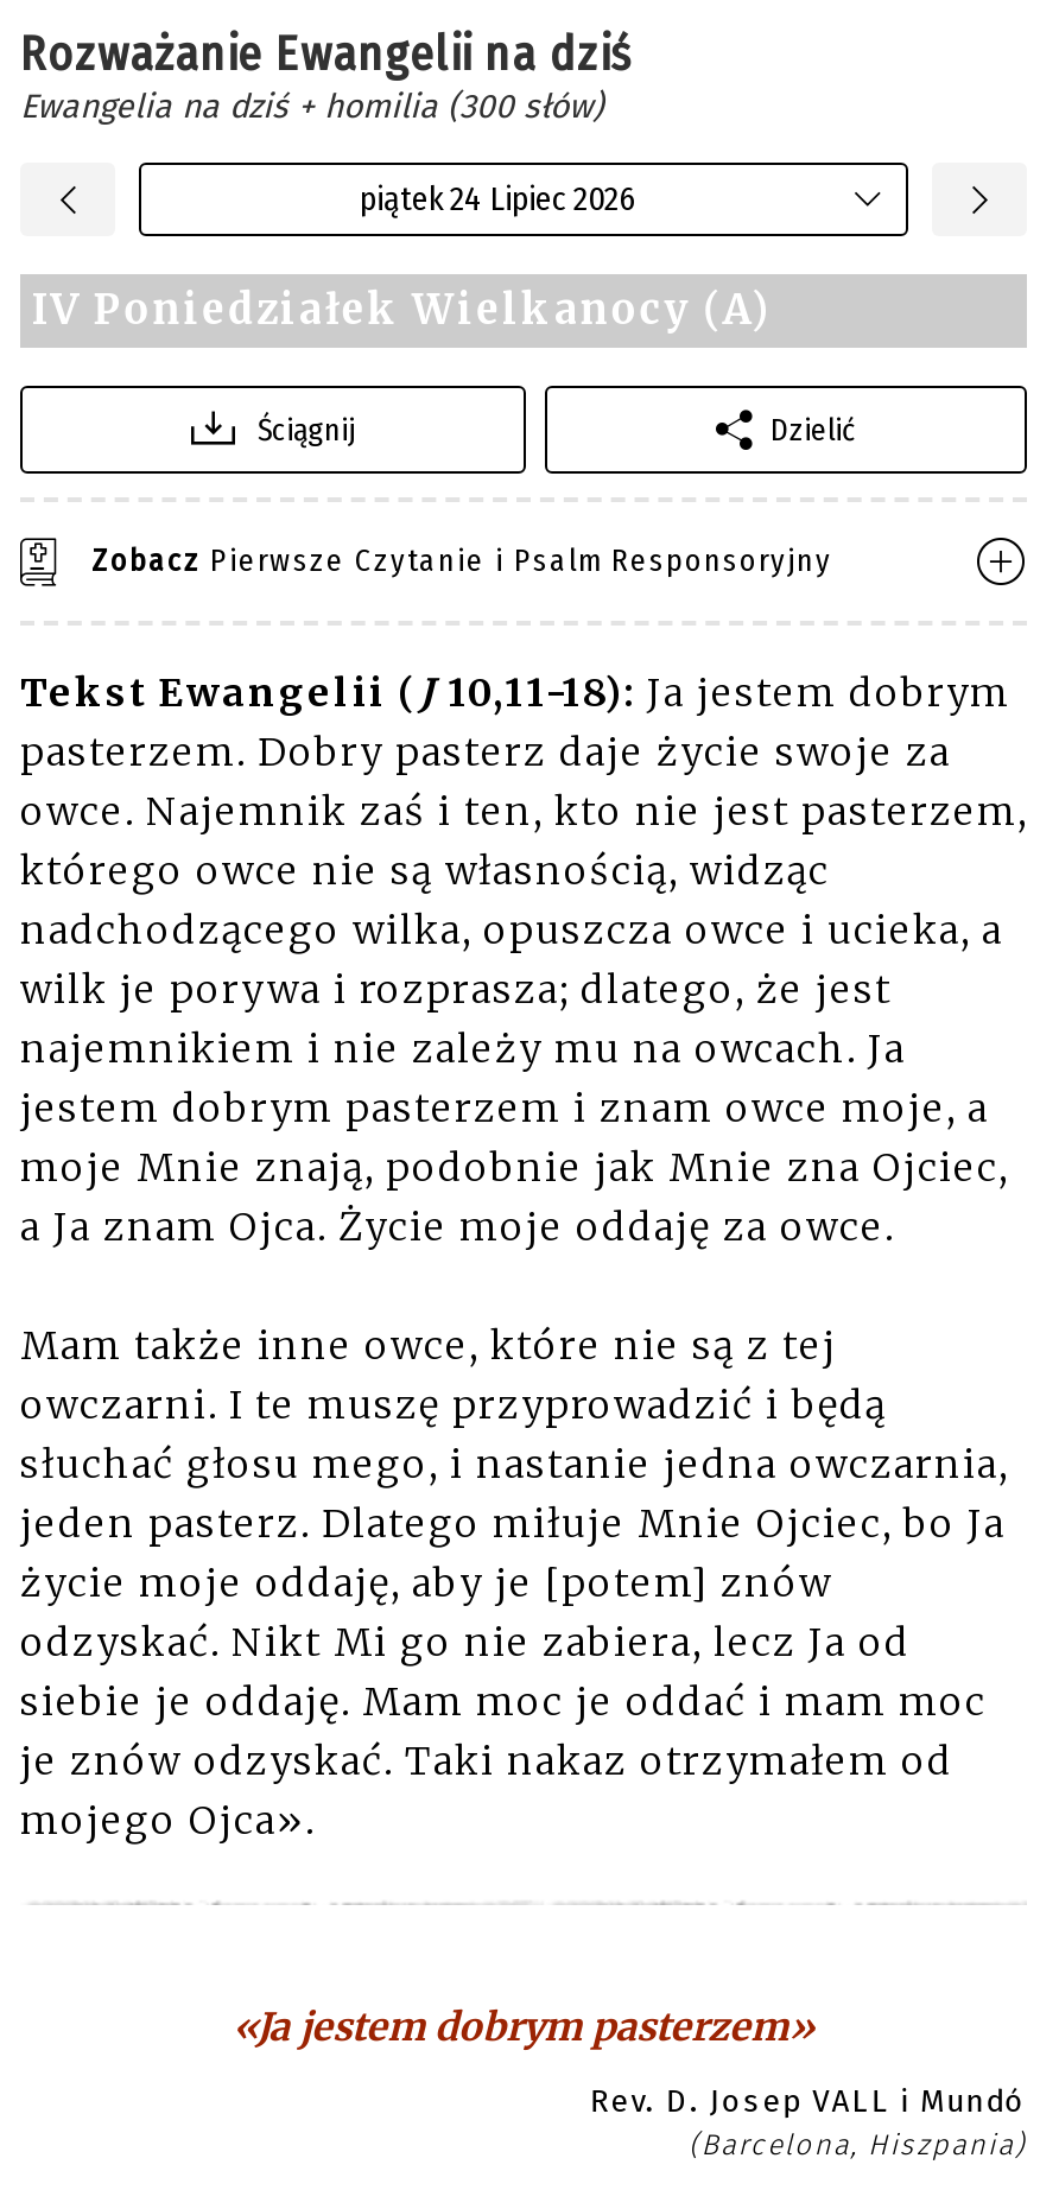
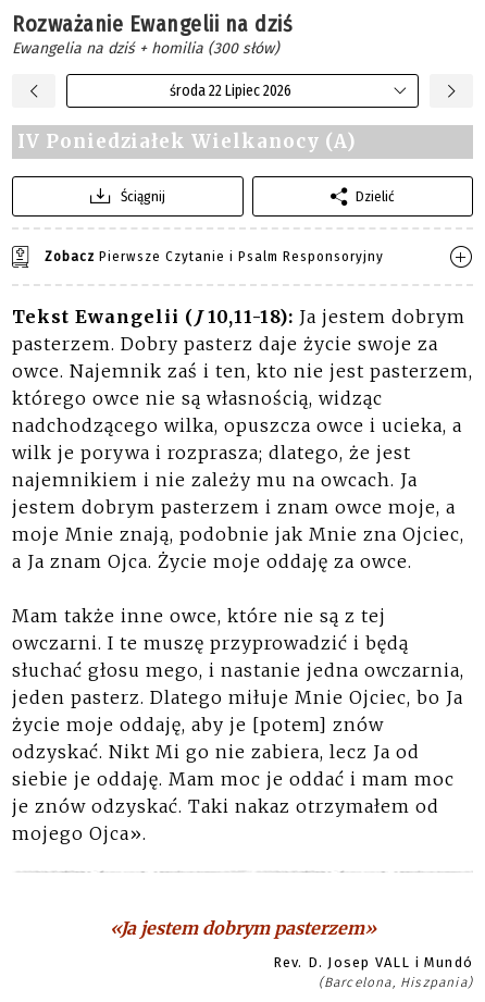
[360,179,635,220] piątek 24 Lipiec 2026 -> [170,82,291,100] środa 22 Lipiec 2026

